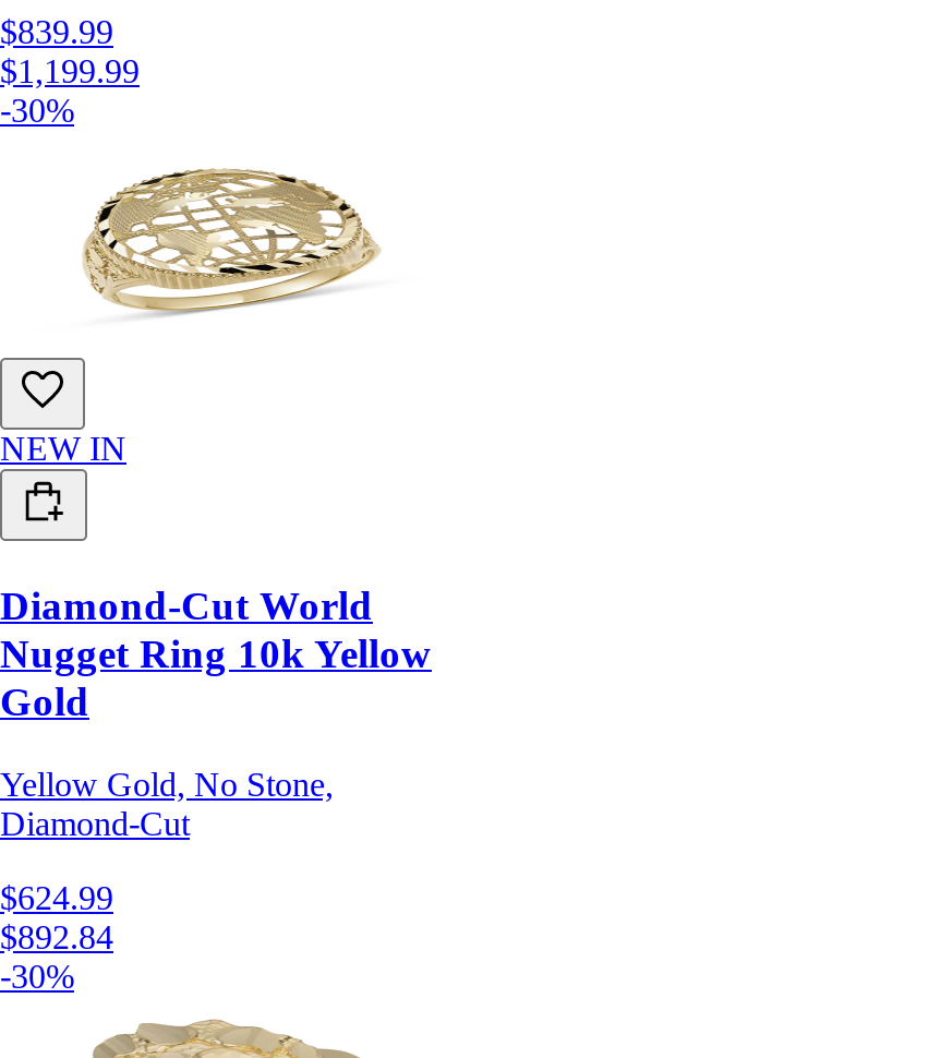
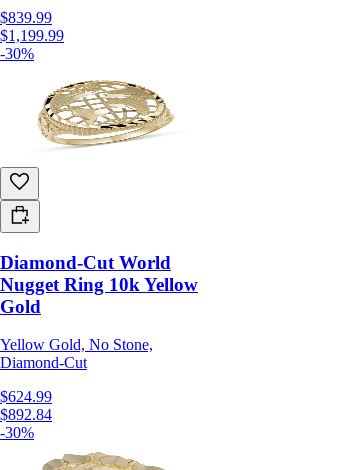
[0,430,126,467] NEW IN -> none

